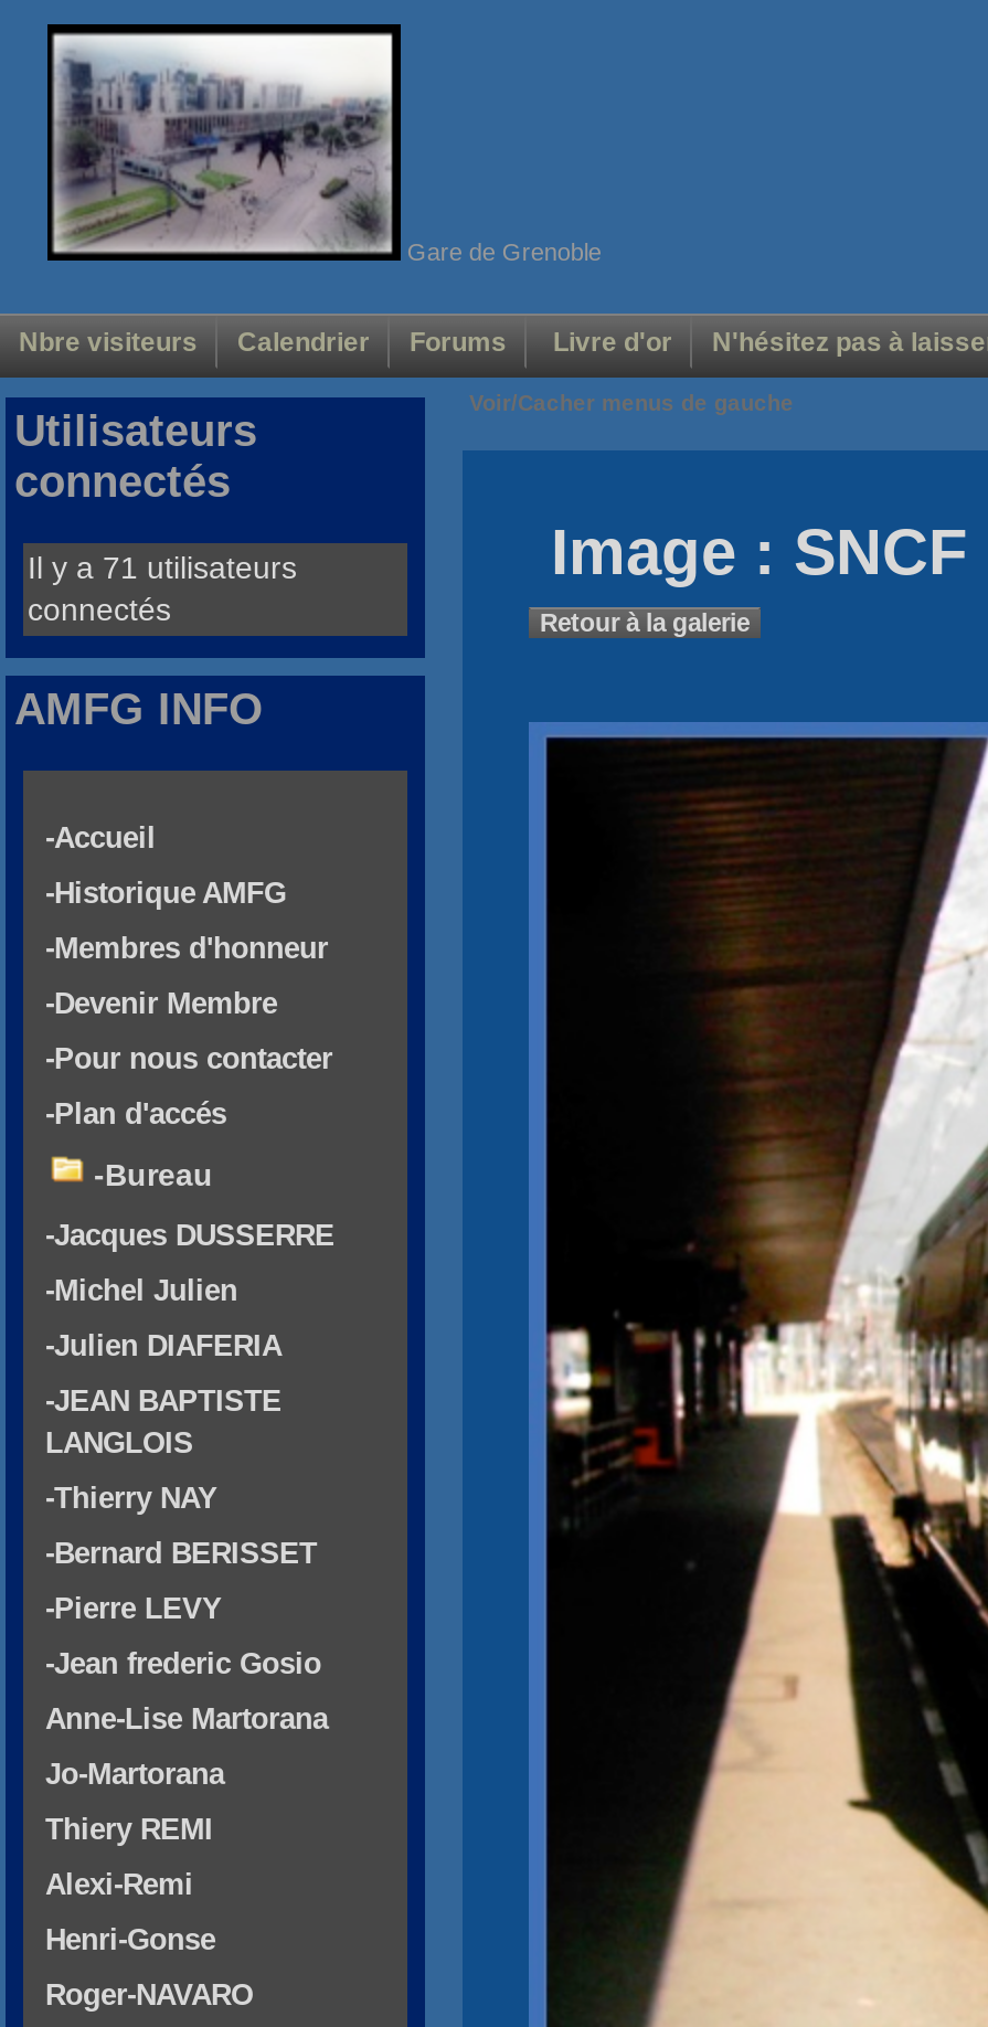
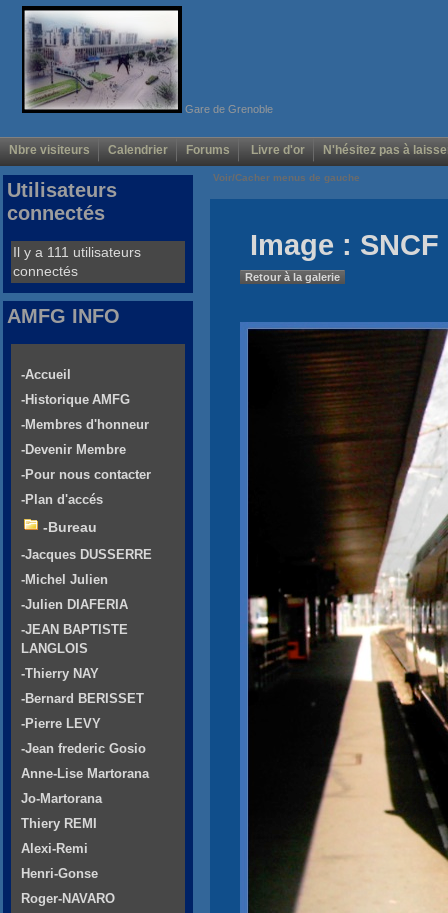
[28,551,297,586] Il y a 71 utilisateurs -> [13,244,141,260] Il y a 111 utilisateurs

